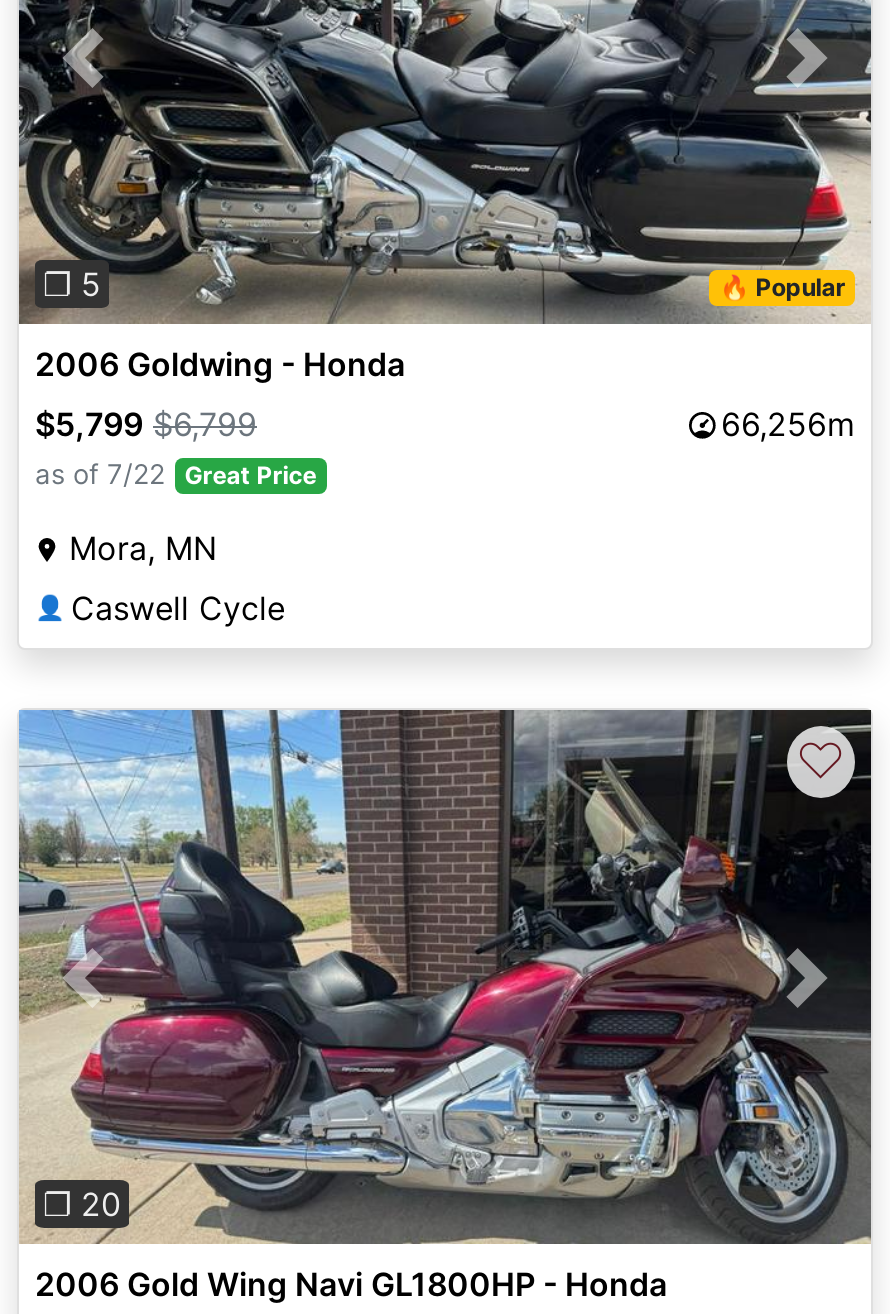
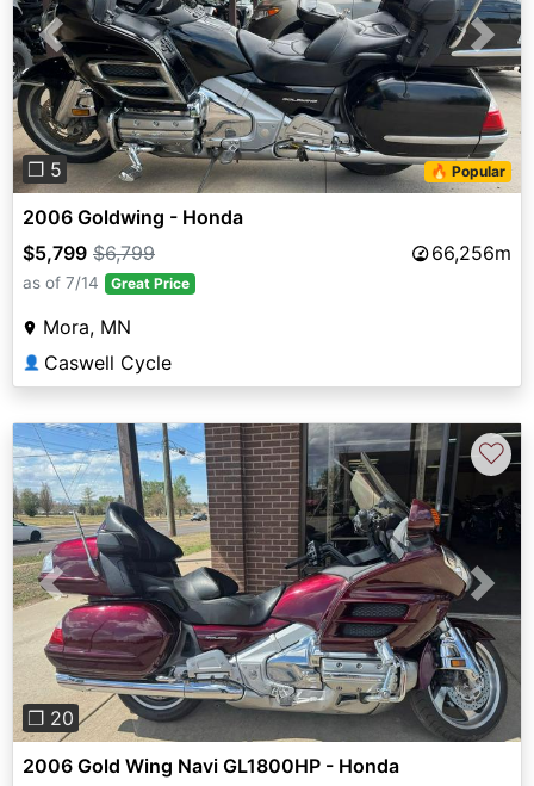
[35,459,317,491] as of 7/22 Great Price -> [23,273,189,293] as of 7/14 Great Price

